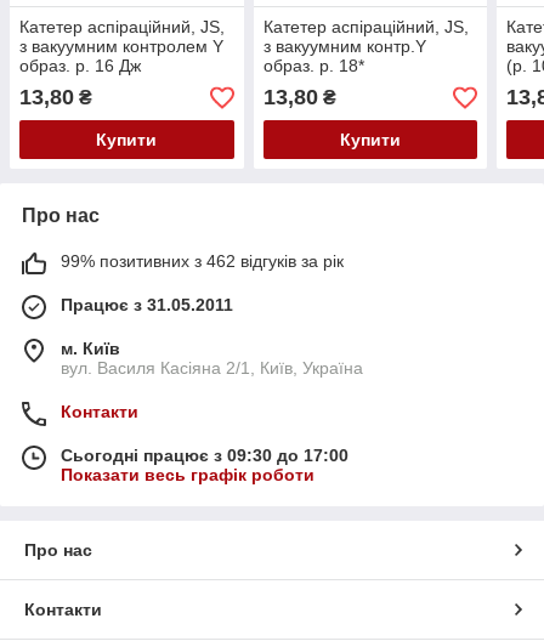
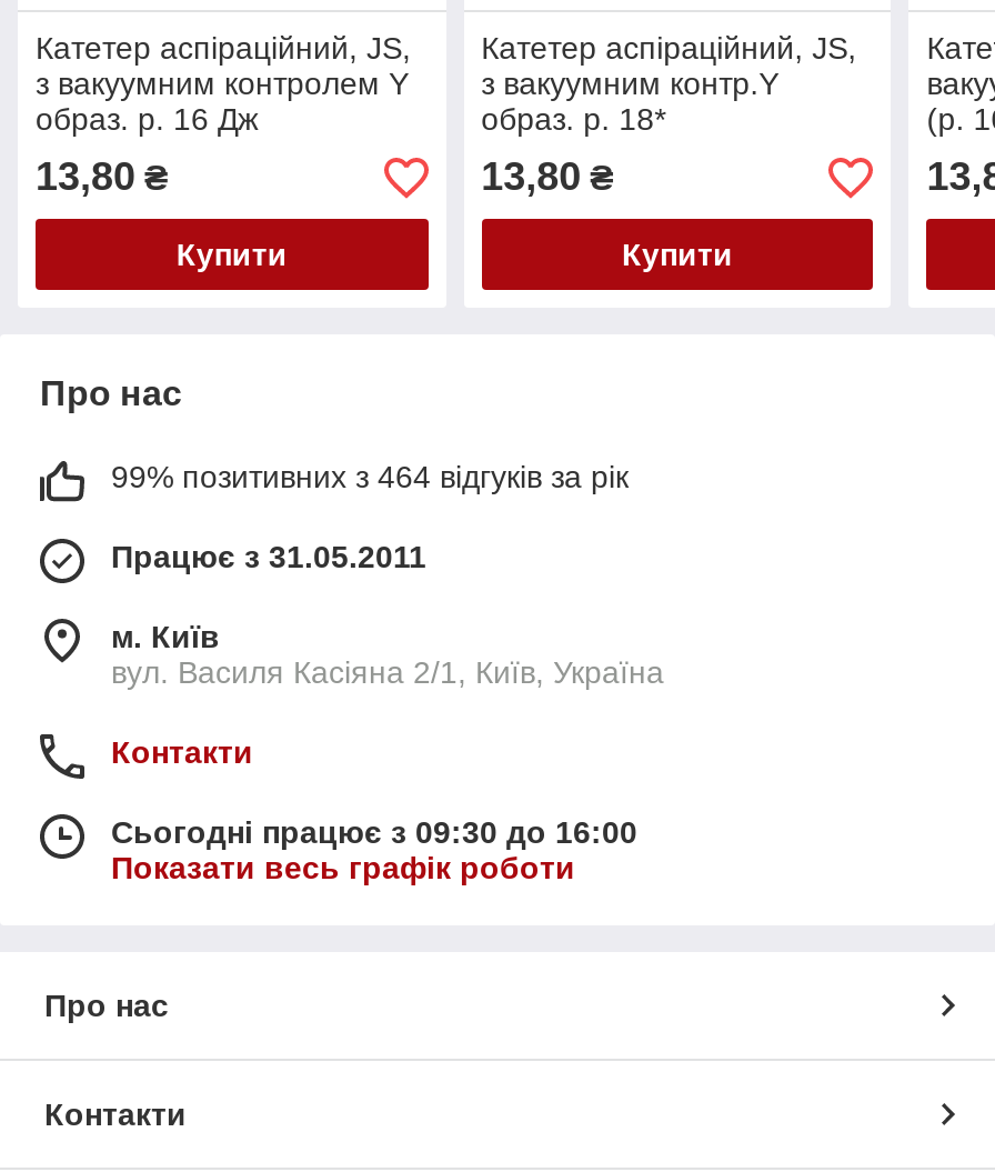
[61,252,344,271] 99% позитивних з 462 відгуків за рік -> [111,460,629,495] 99% позитивних з 464 відгуків за рік
[61,446,348,465] Сьогодні працює з 09:30 до 17:00 -> [111,815,637,851] Сьогодні працює з 09:30 до 16:00

